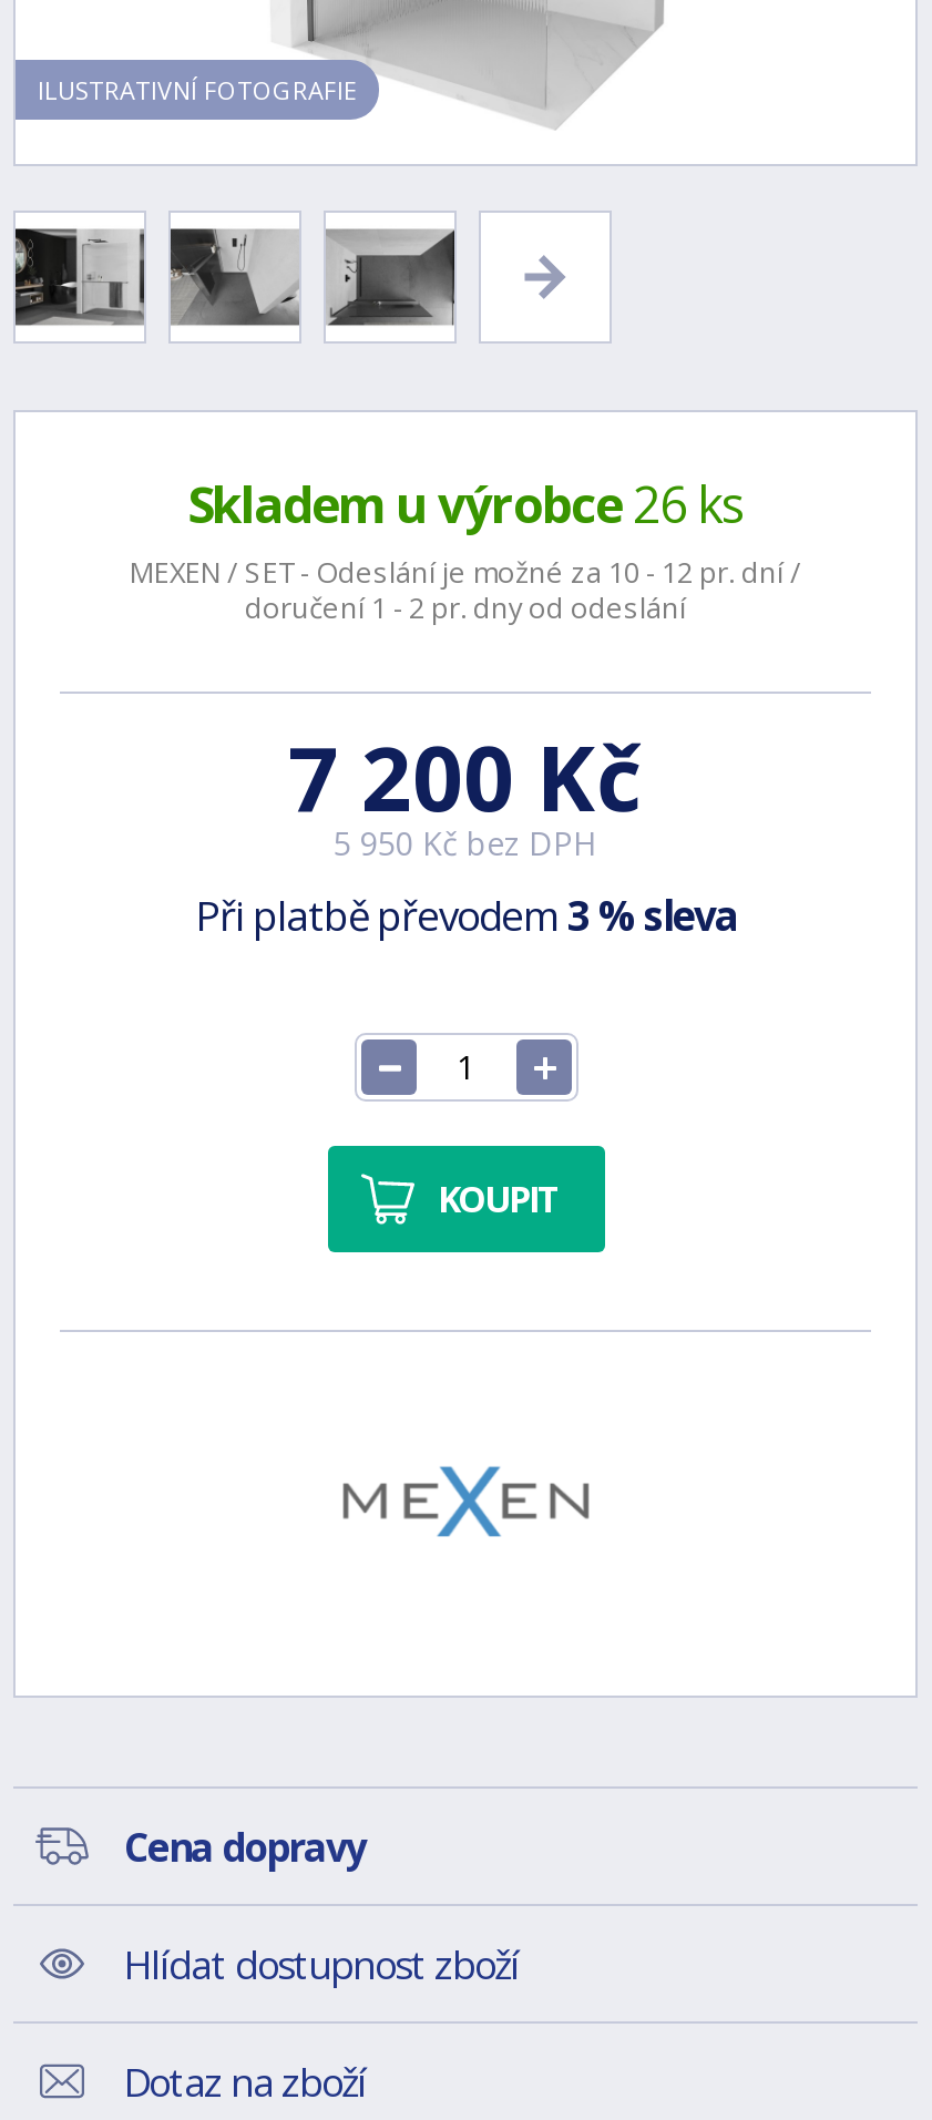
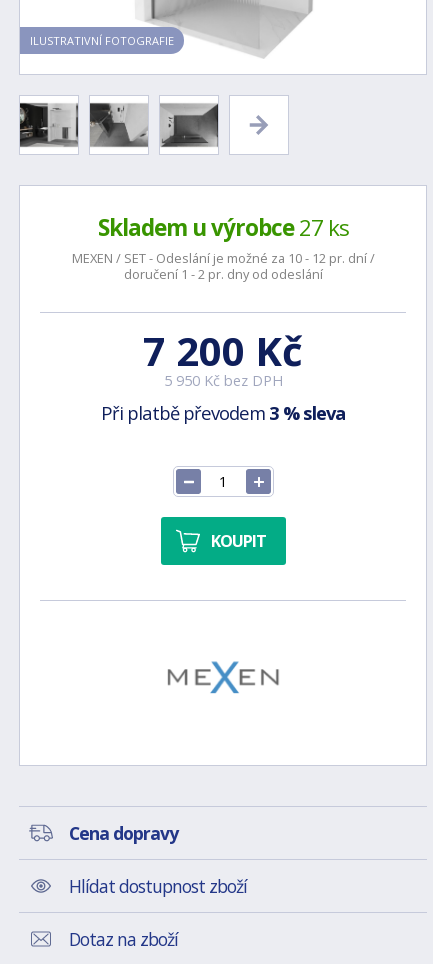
[187,470,744,539] Skladem u výrobce 26 ks -> [97,212,348,243] Skladem u výrobce 27 ks

